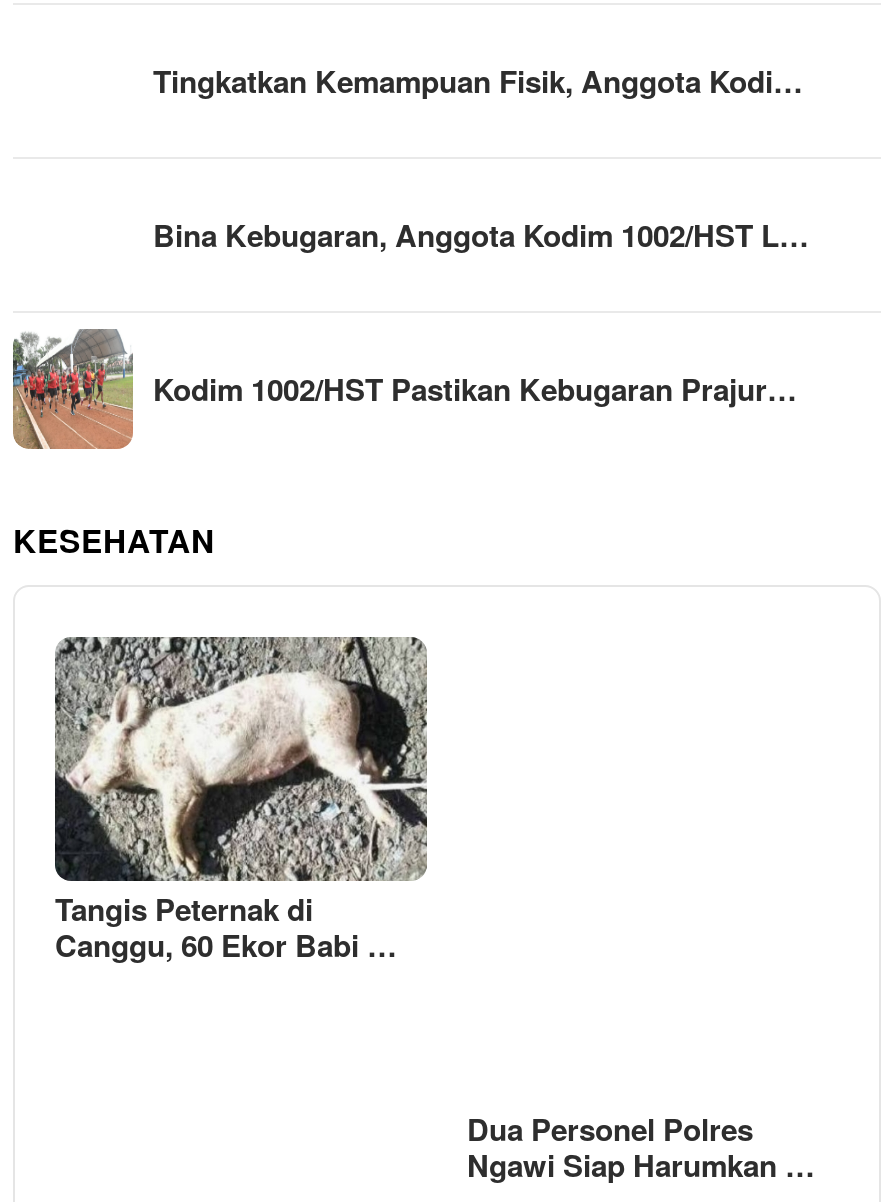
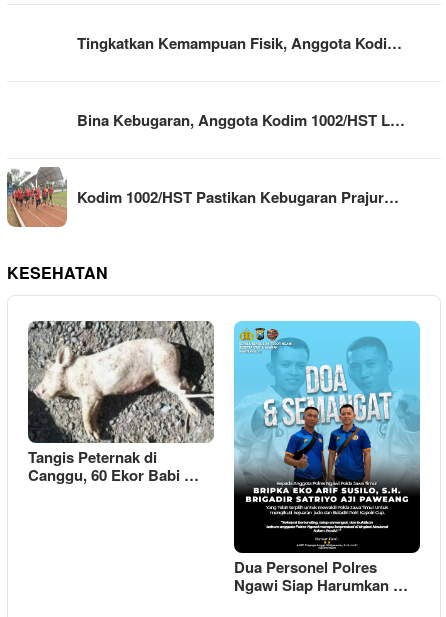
none -> [233,320,421,554] [image]

